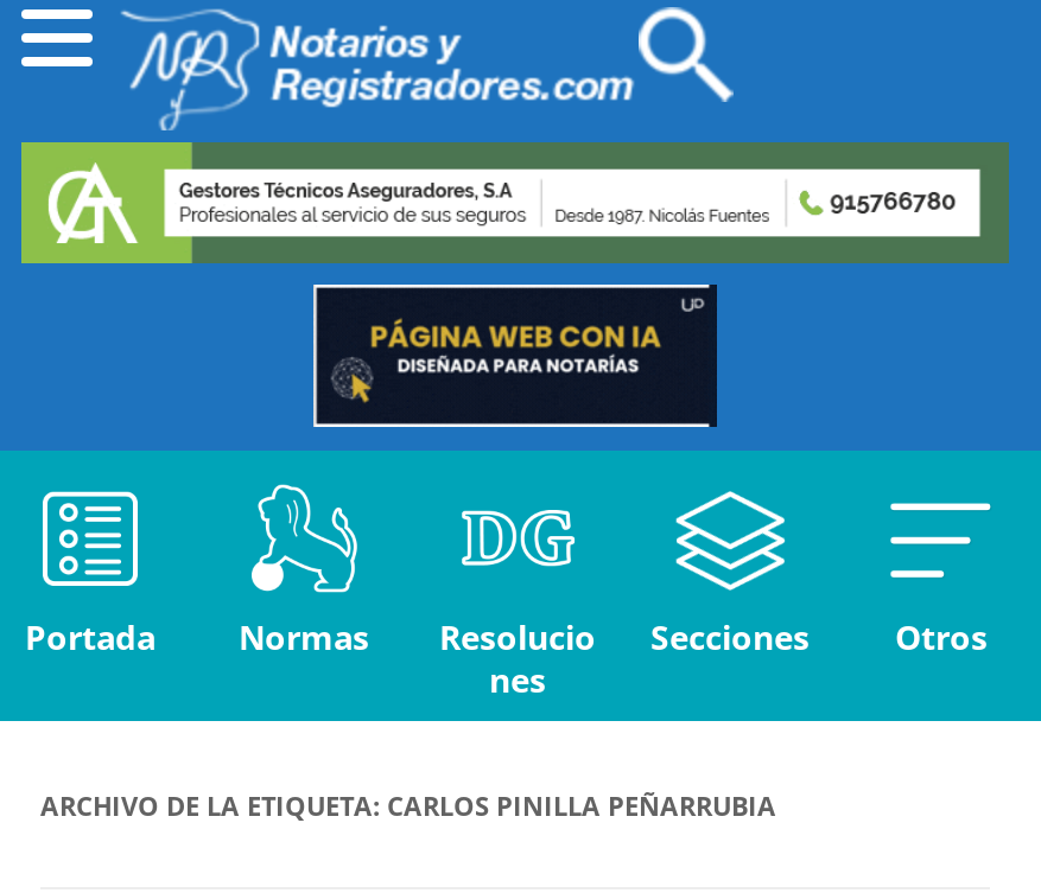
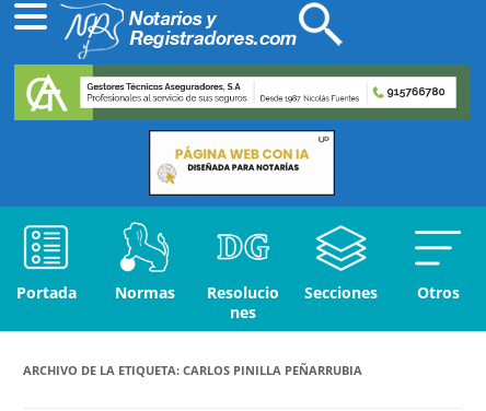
[311,282,717,429] [image] -> [148,129,335,197] [image]

